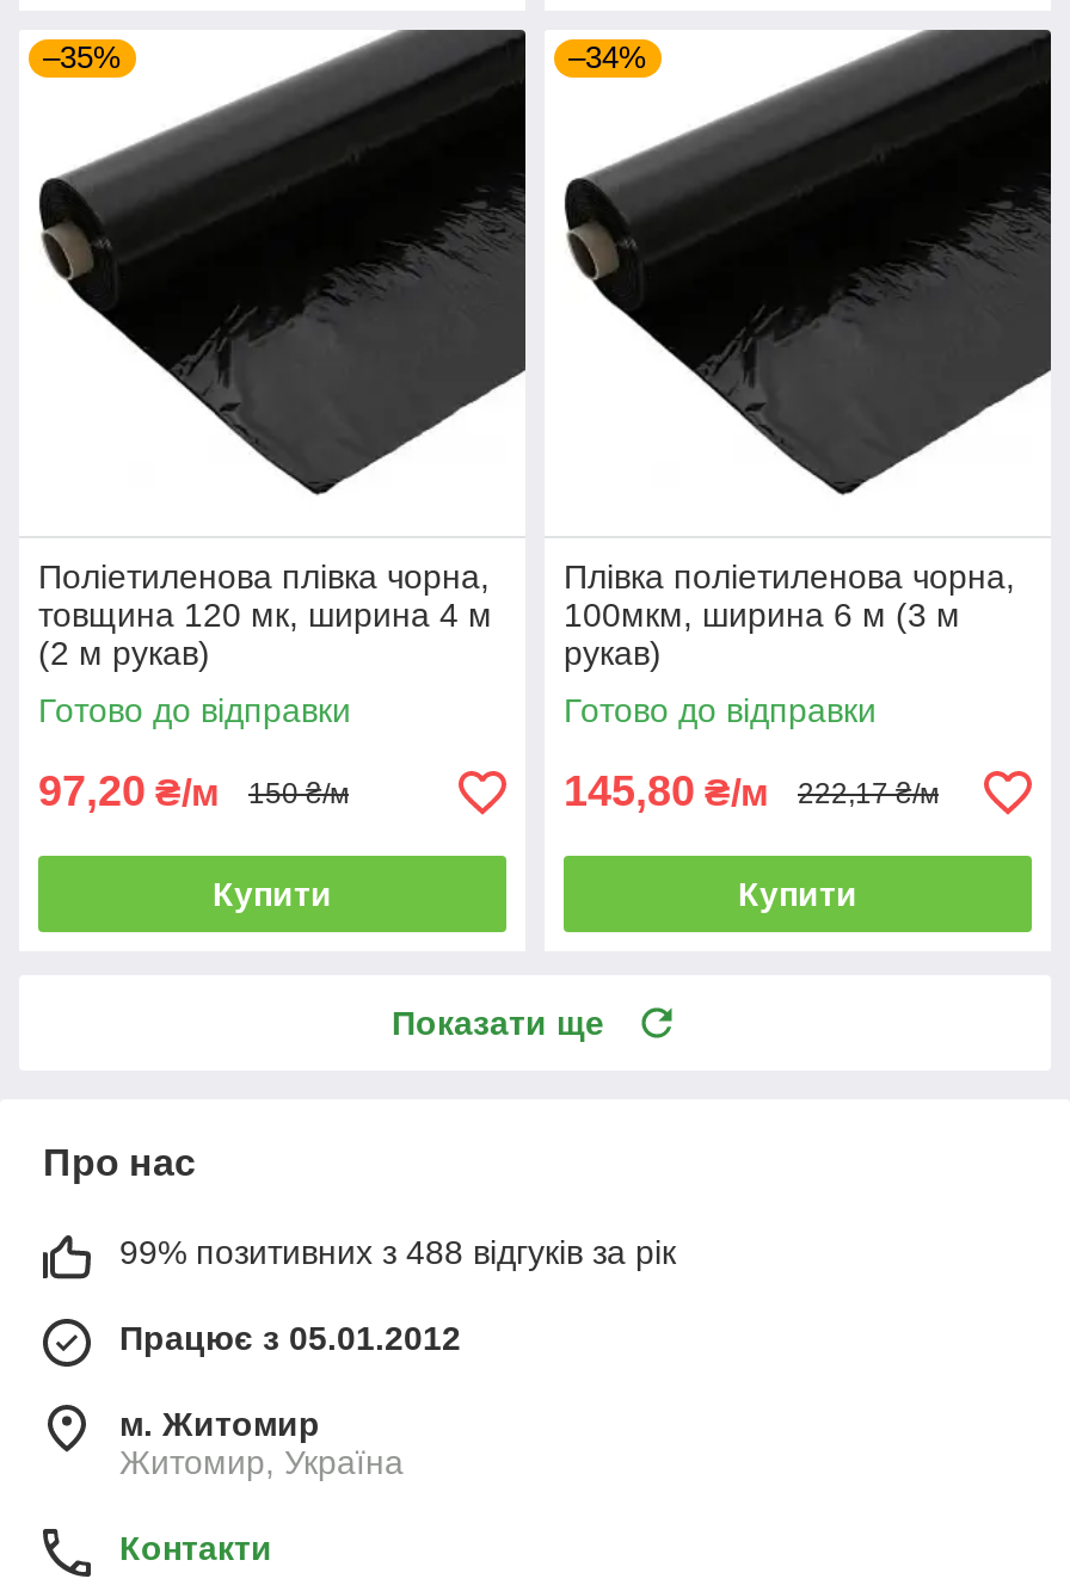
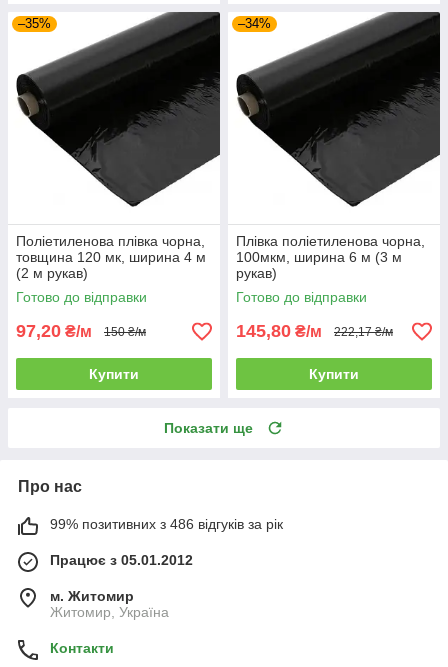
[119,1233,676,1272] 99% позитивних з 488 відгуків за рік -> [50,516,283,532] 99% позитивних з 486 відгуків за рік

